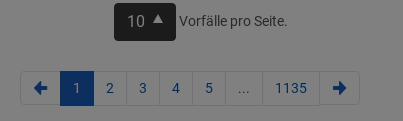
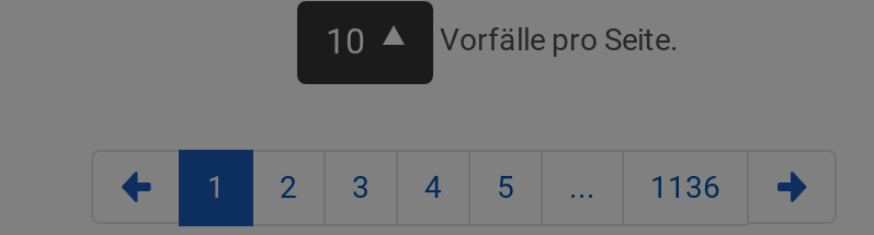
[275,80,307,96] 1135 -> [650,169,720,204] 1136

